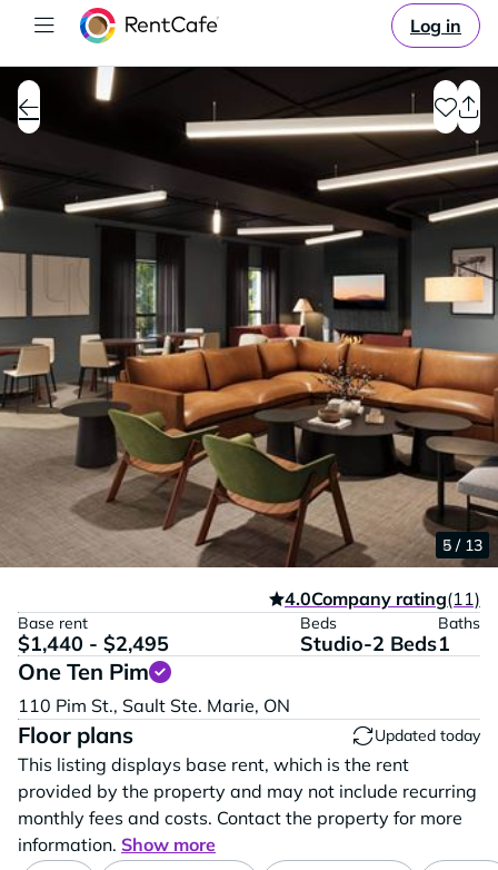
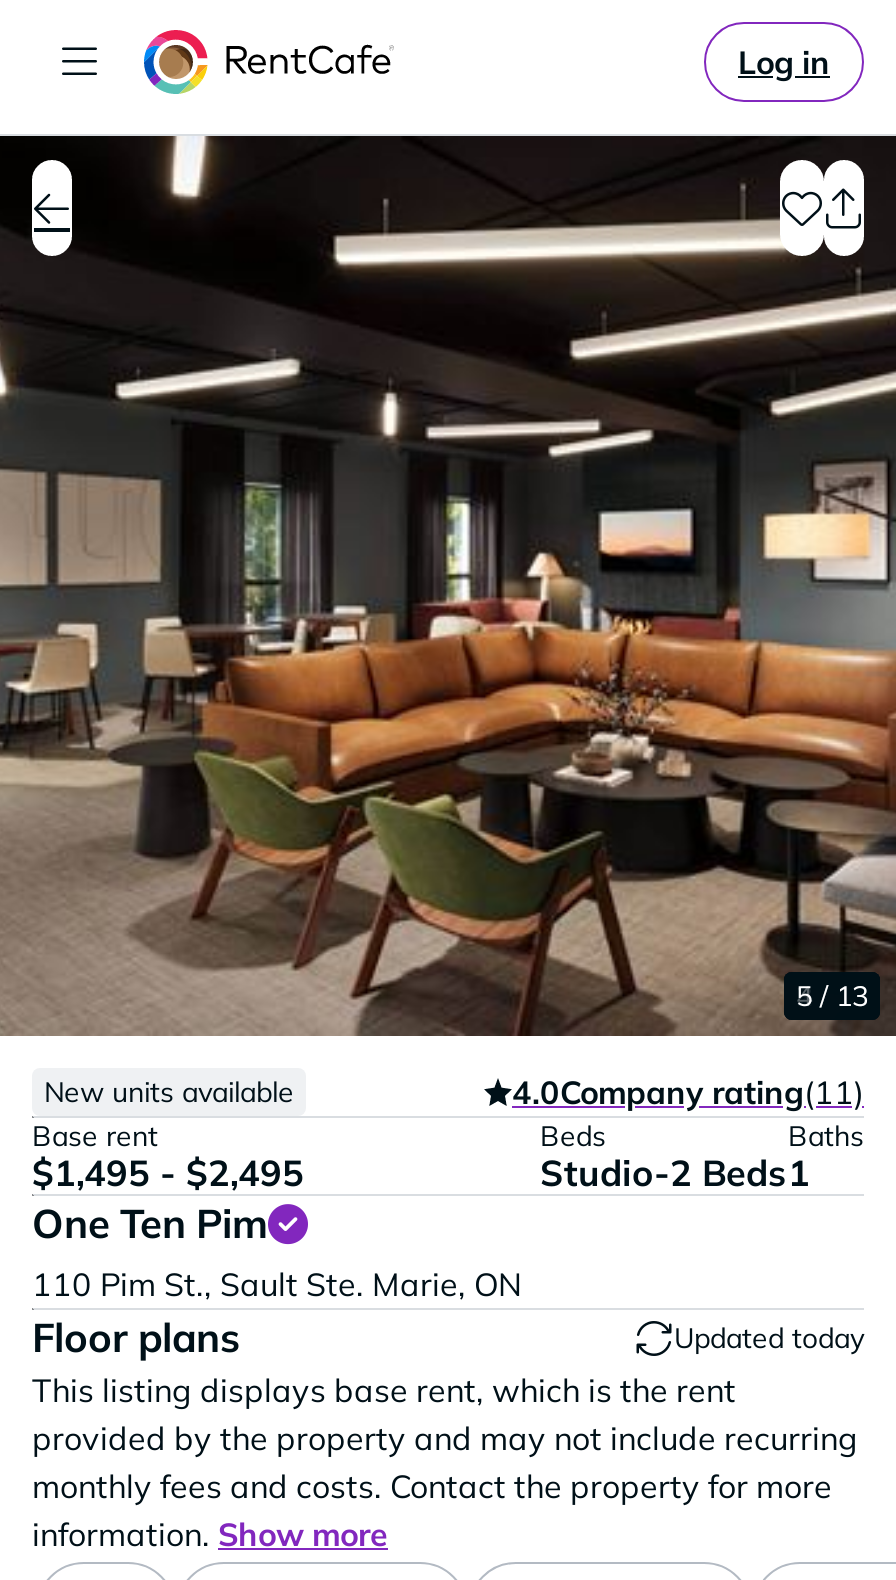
none -> [44,1074,294,1110] New units available
[18,631,169,656] $1,440 - $2,495 -> [32,1150,304,1196] $1,495 - $2,495

